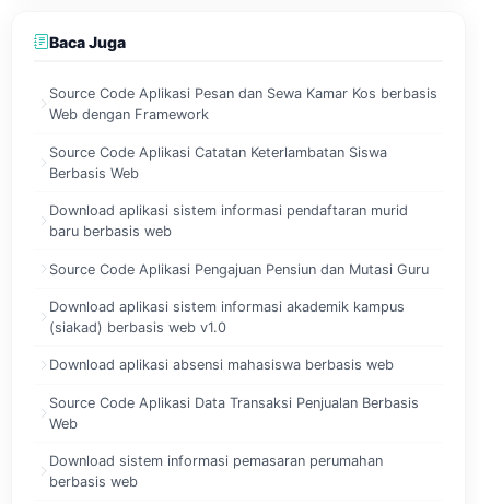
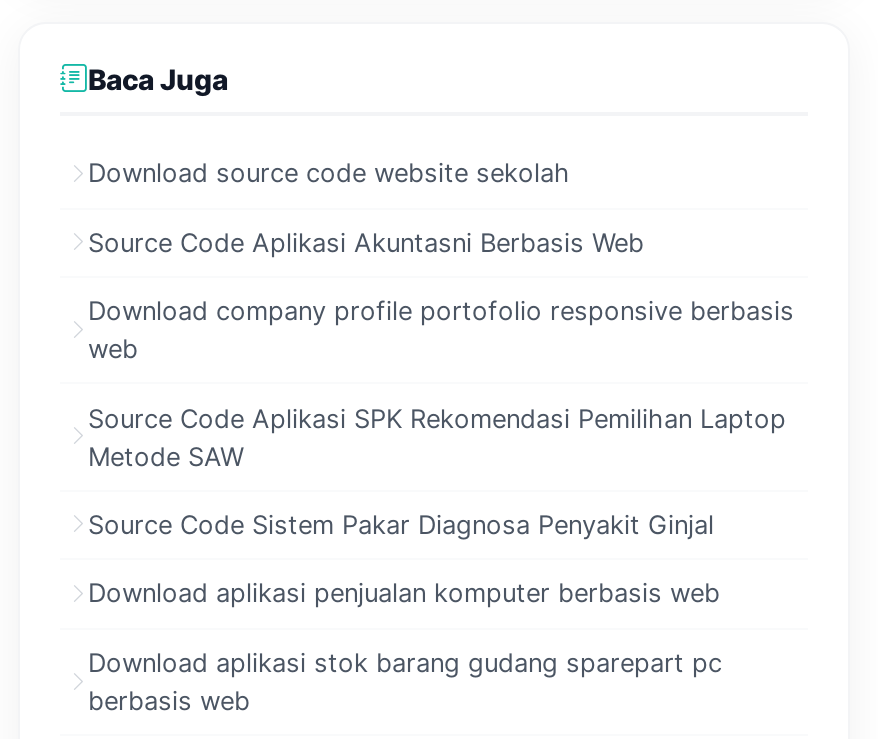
[49,86,437,469] Source Code Aplikasi Pesan dan Sewa Kamar Kos berbasis | Web dengan Framework | Source Code Aplikasi Catatan Keterlambatan Siswa | Berbasis Web | Download aplikasi sistem informasi pendaftaran murid | baru berbasis web | Source Code Aplikasi Pengajuan Pensiun dan Mutasi Guru | Download aplikasi sistem informasi akademik kampus | (siakad) berbasis web v1.0 | Download aplikasi absensi mahasiswa berbasis web | Source Code Aplikasi Data Transaksi Penjualan Berbasis | Web | Download sistem informasi pemasaran perumahan -> [88,159,794,677] Download source code website sekolah | Source Code Aplikasi Akuntasni Berbasis Web | Download company profile portofolio responsive berbasis | web | Source Code Aplikasi SPK Rekomendasi Pemilihan Laptop | Metode SAW | Source Code Sistem Pakar Diagnosa Penyakit Ginjal | Download aplikasi penjualan komputer berbasis web | Download aplikasi stok barang gudang sparepart pc

